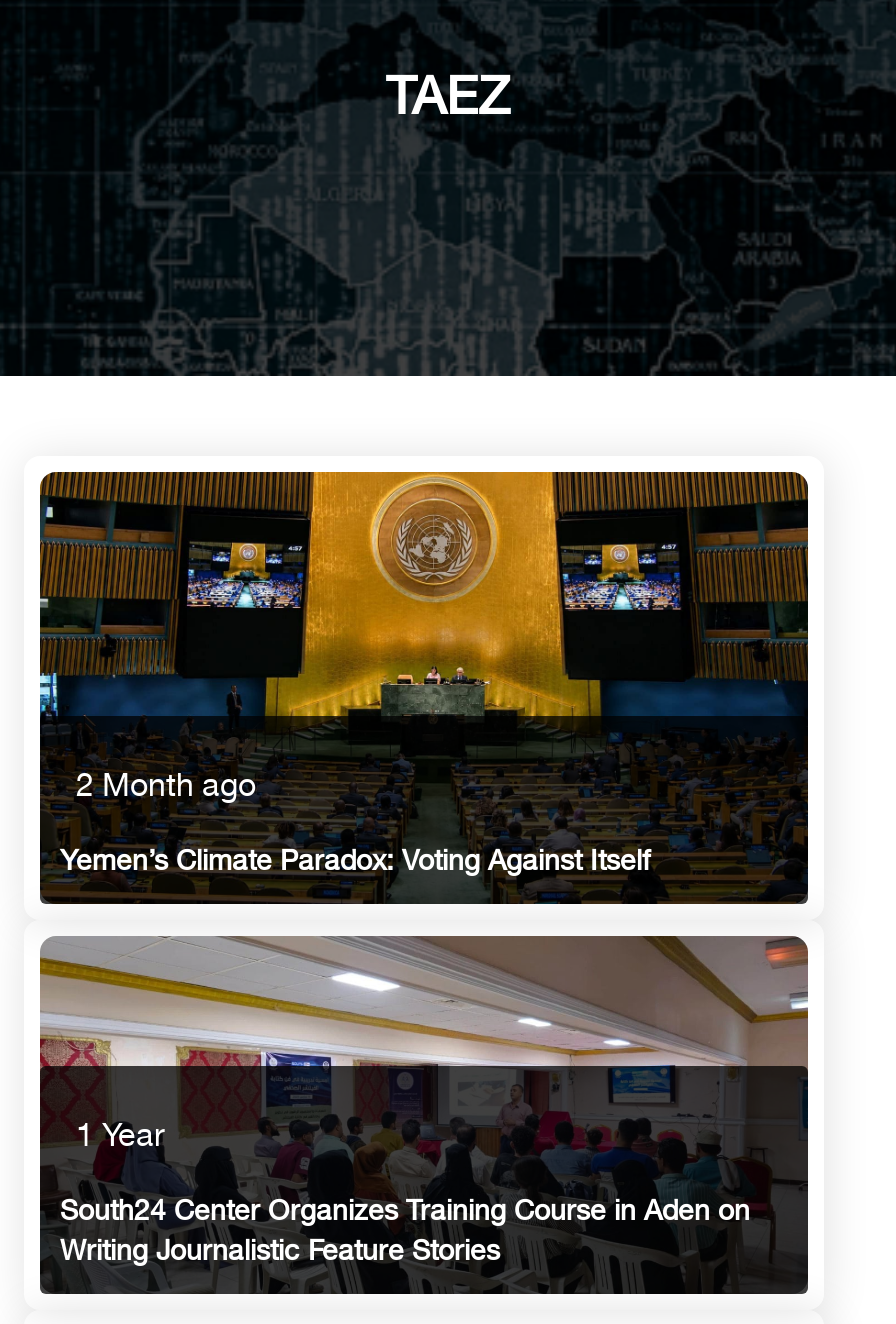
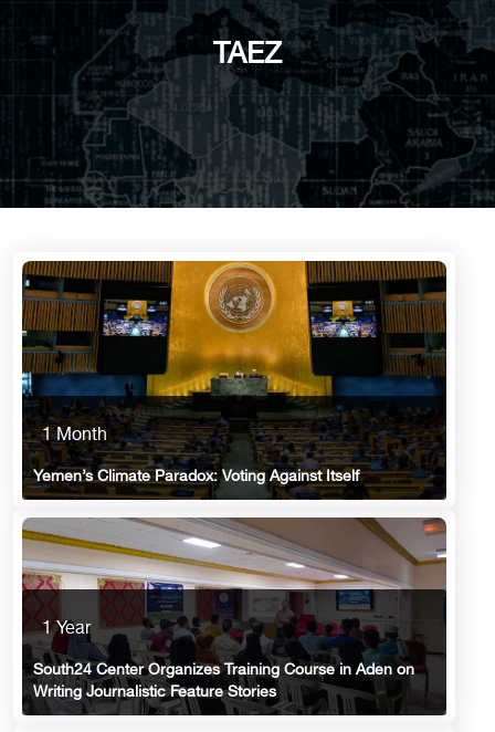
[76,770,256,808] 2 Month ago -> [42,426,107,447] 1 Month

